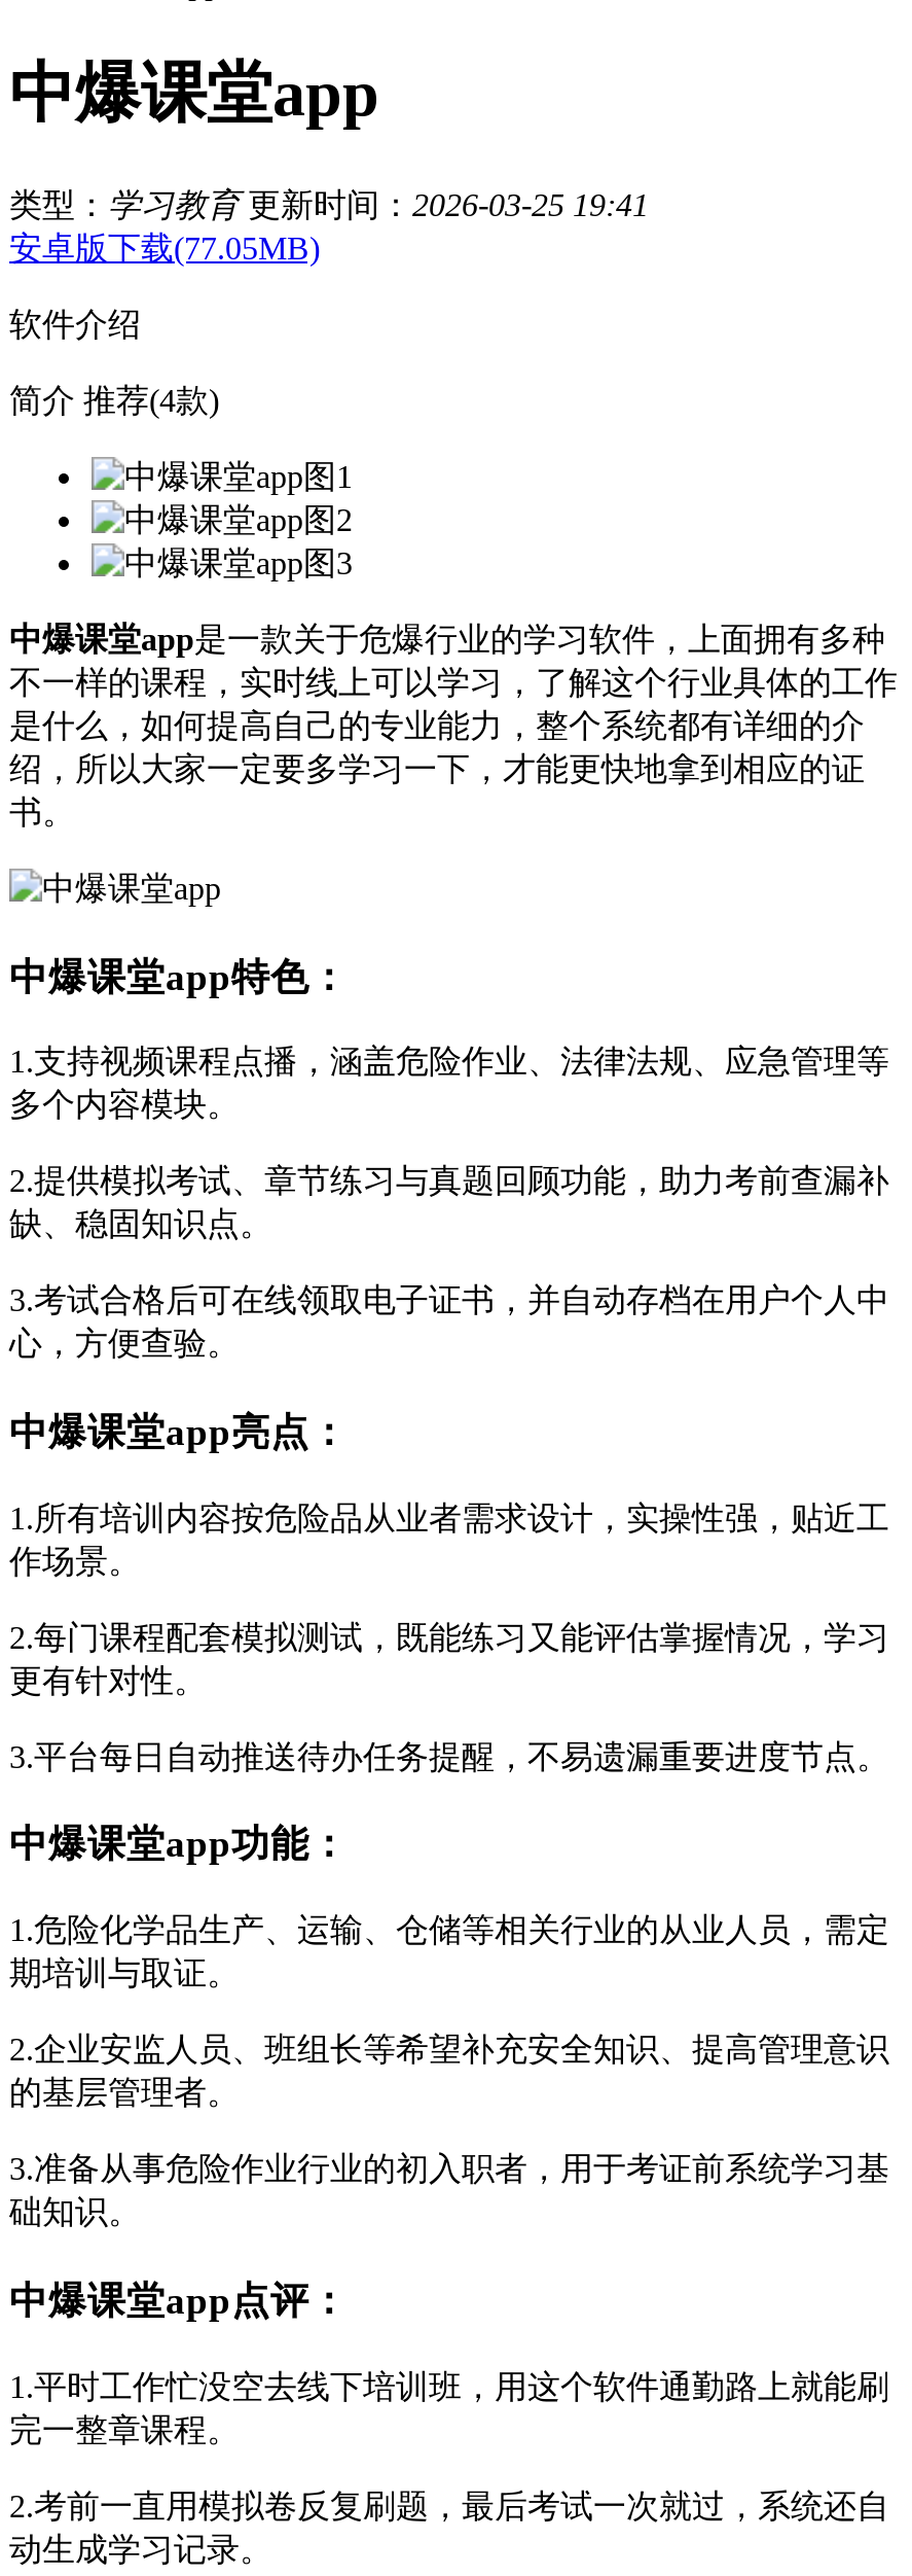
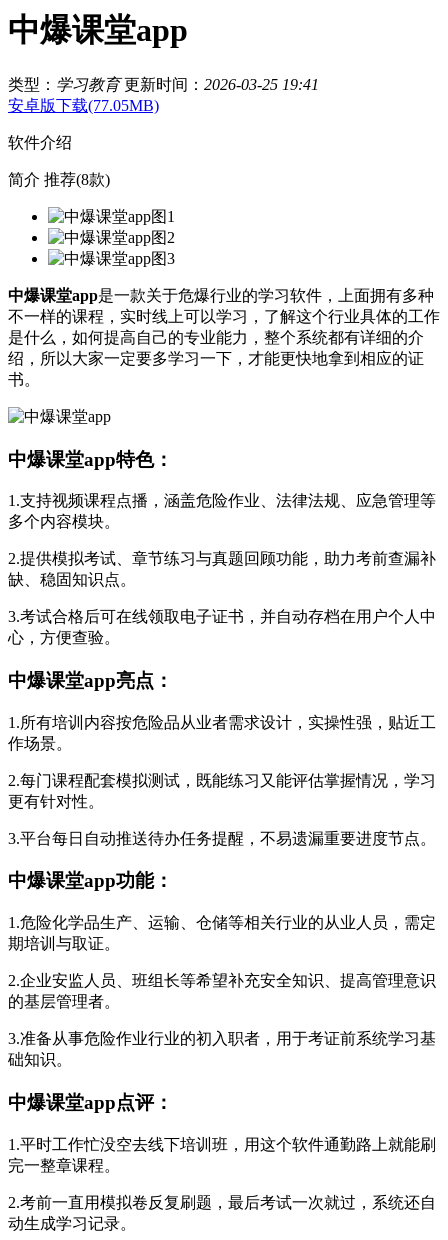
[9,383,219,418] 简介 推荐(4款) -> [8,171,110,188] 简介 推荐(8款)

